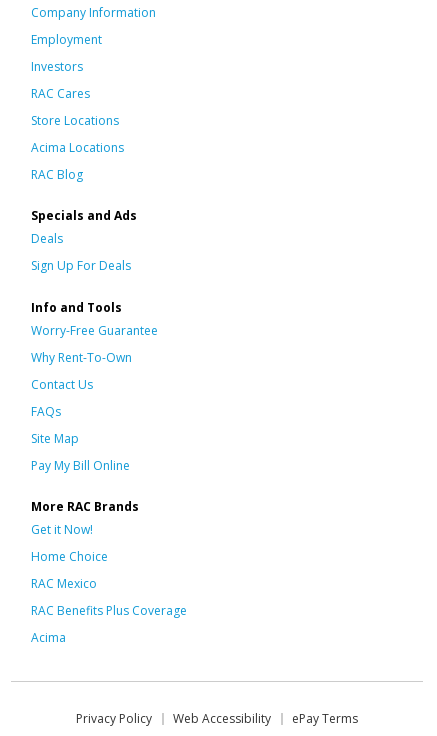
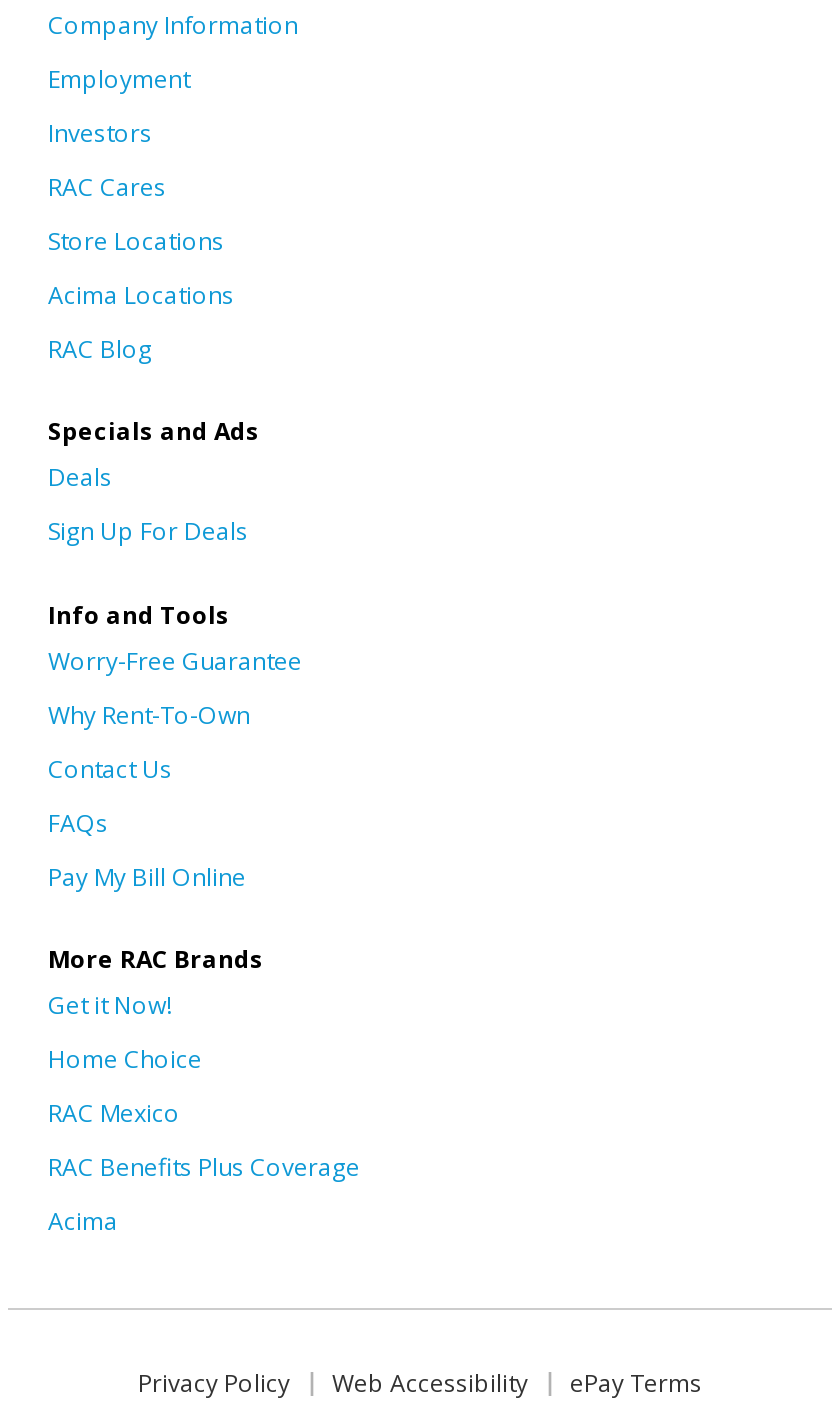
[31,430,79,447] Site Map -> none

